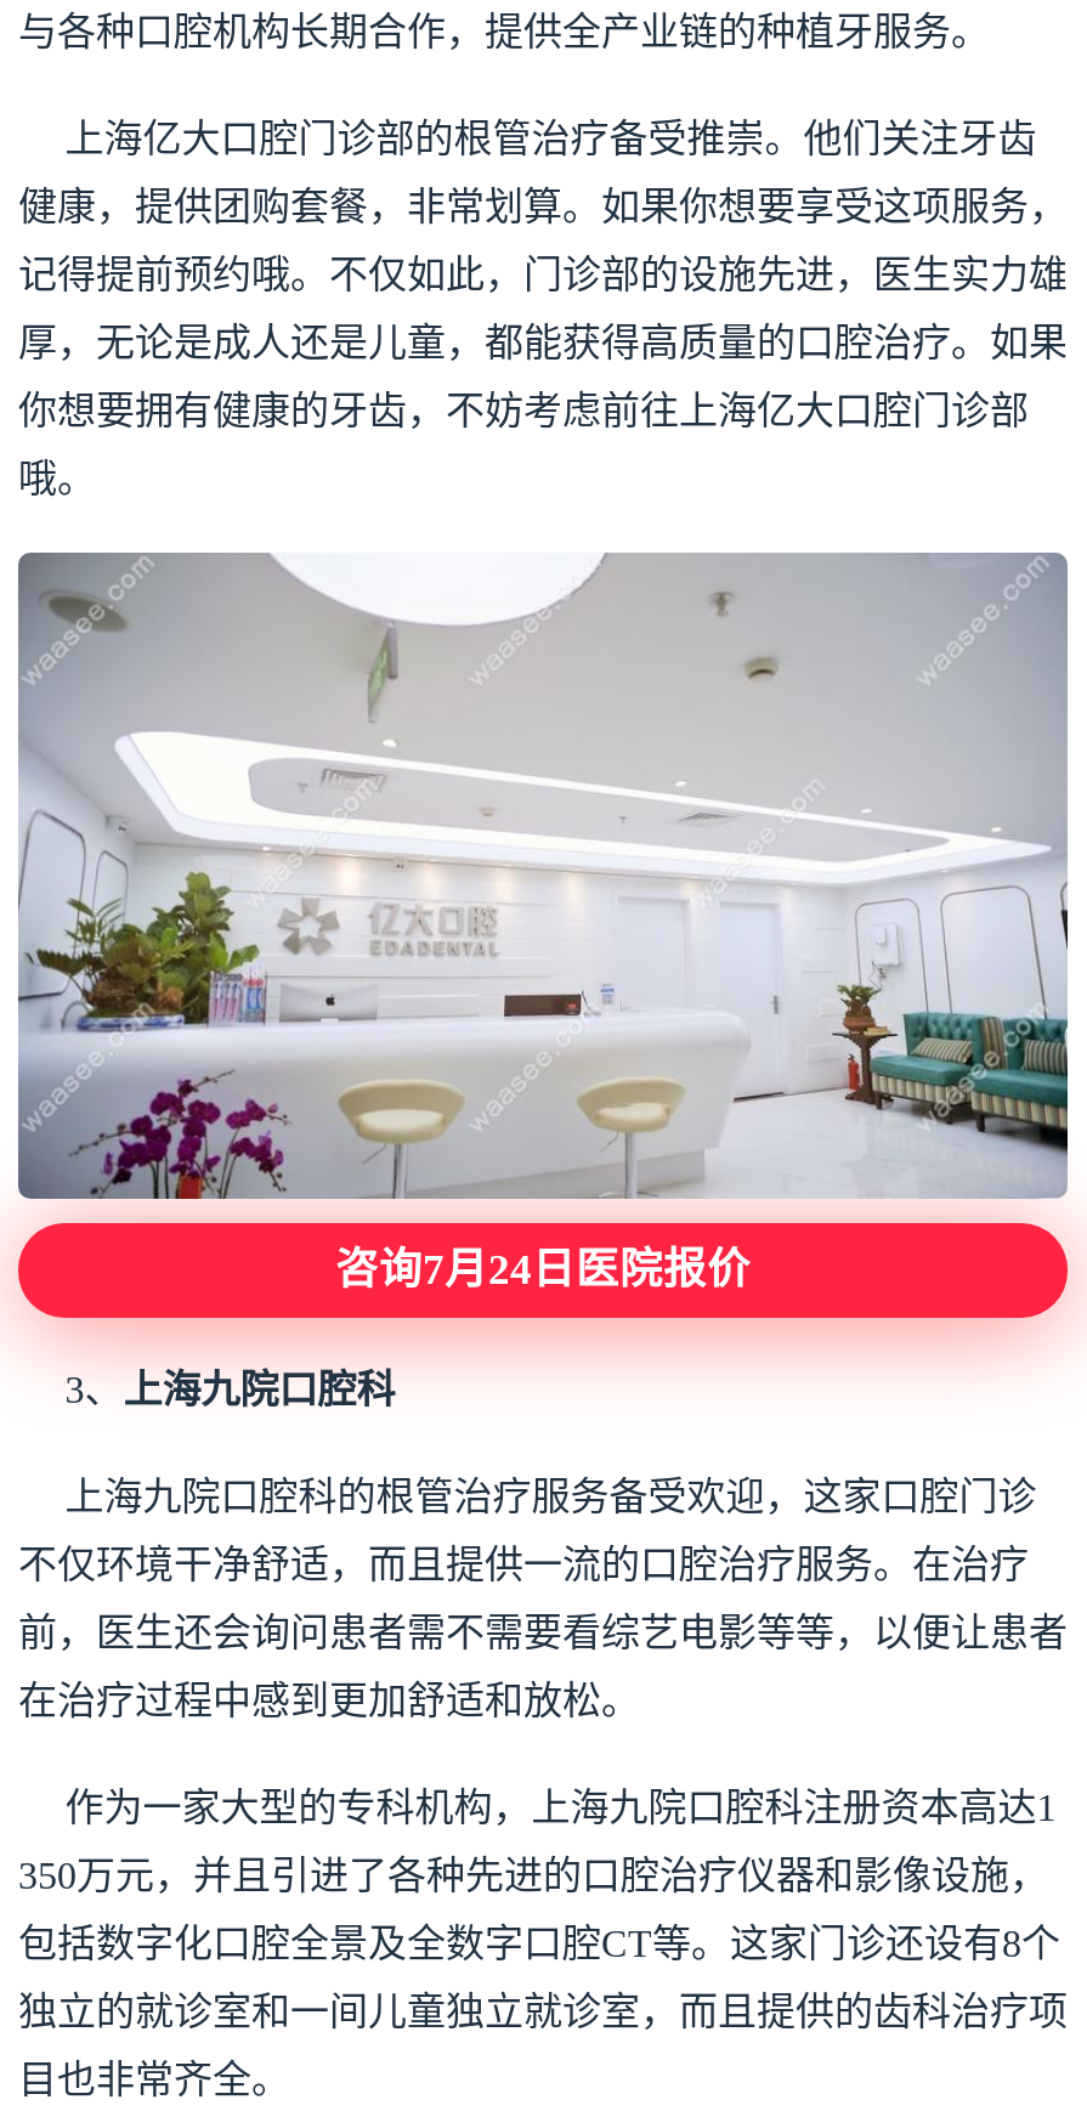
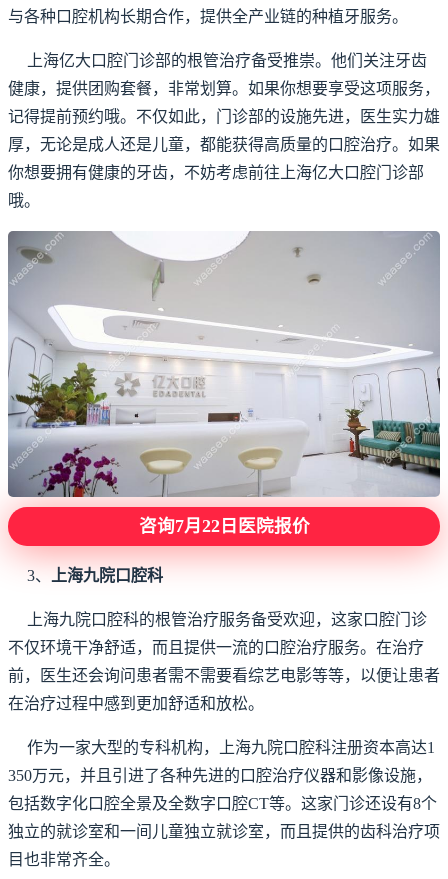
[335,1245,751,1293] 咨询7月24日医院报价 -> [138,516,309,536] 咨询7月22日医院报价

